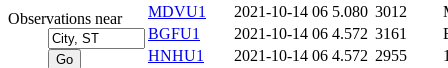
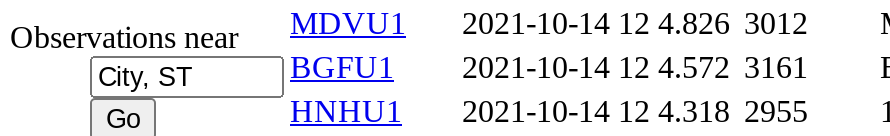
[8,3,407,27] Observations near MDVU1 2021-10-14 06 5.080 3012 -> [10,7,808,54] Observations near MDVU1 2021-10-14 12 4.826 3012
[148,25,407,42] BGFU1 2021-10-14 06 4.572 3161 -> [290,51,808,85] BGFU1 2021-10-14 12 4.572 3161
[148,47,407,64] HNHU1 2021-10-14 06 4.572 2955 -> [290,95,808,129] HNHU1 2021-10-14 12 4.318 2955

